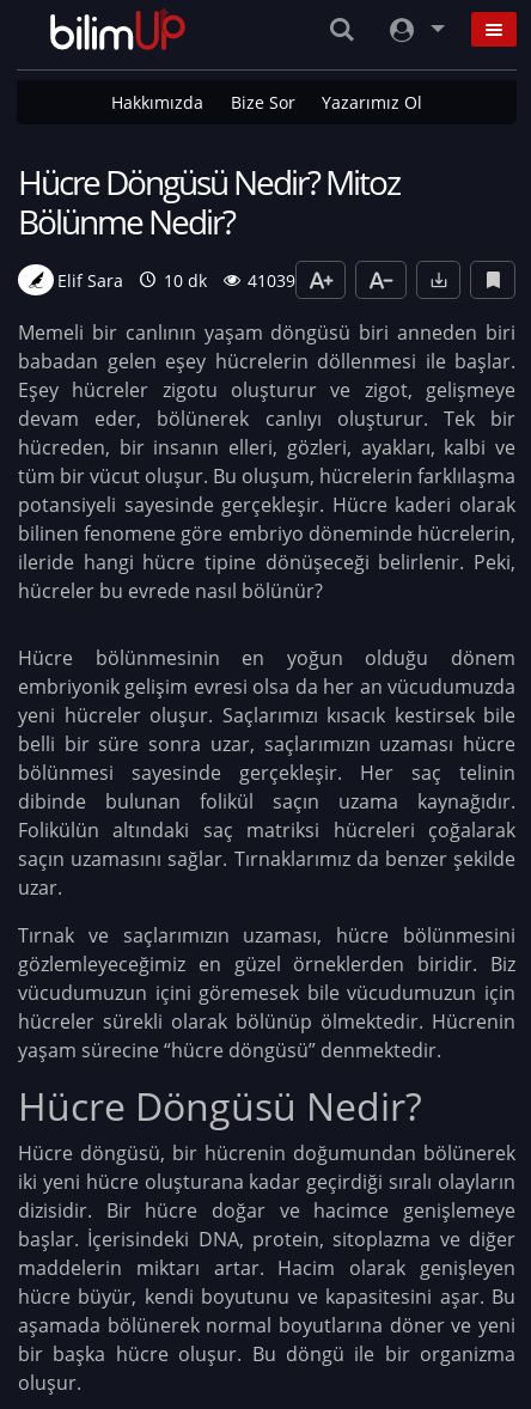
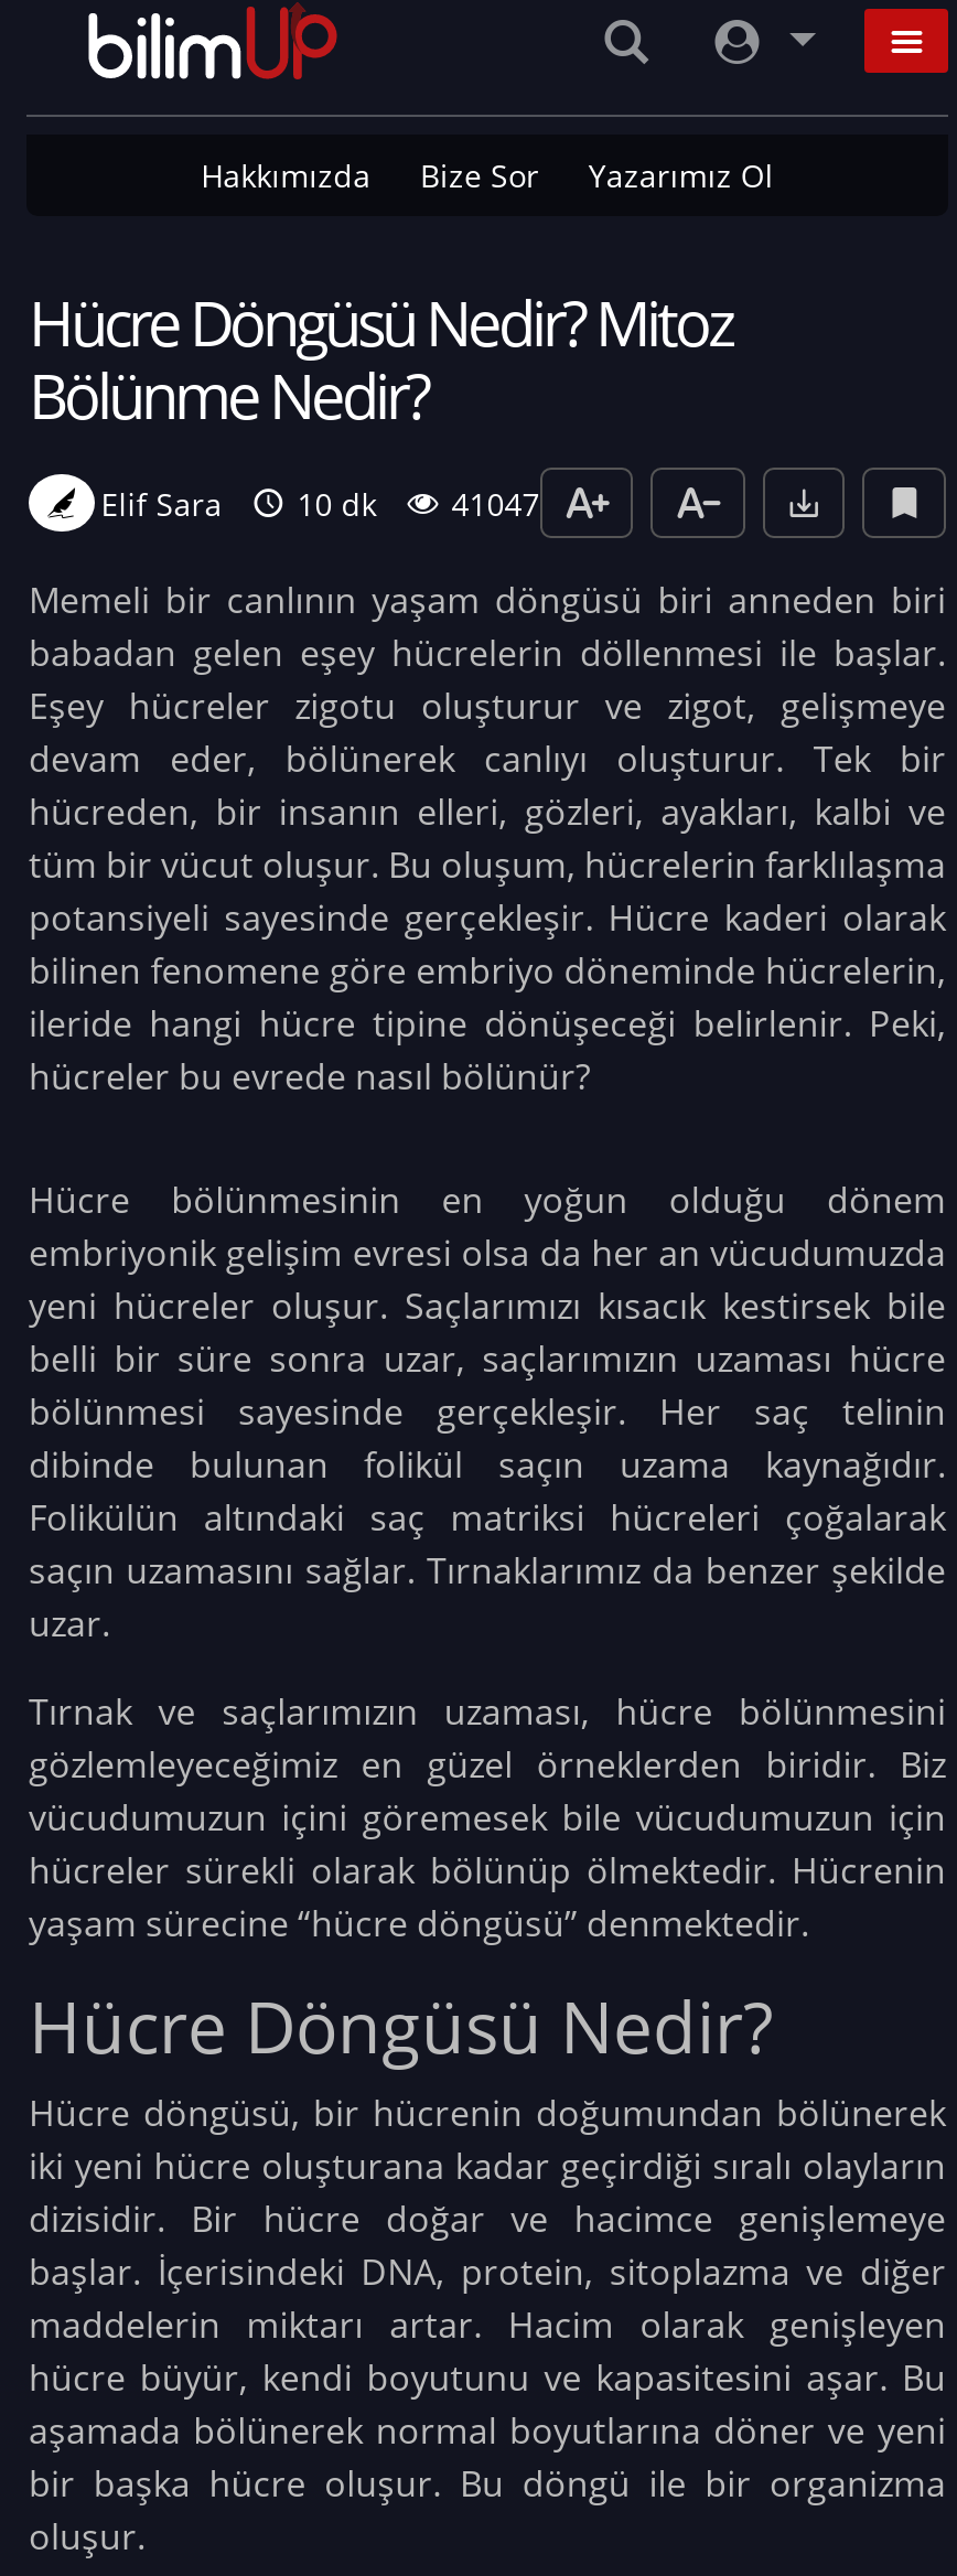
[57,269,295,291] Elif Sara 10 dk 41039 -> [101,482,540,524] Elif Sara 10 dk 41047

